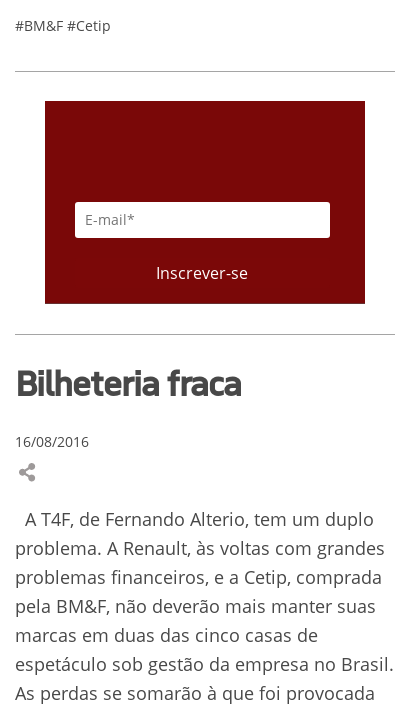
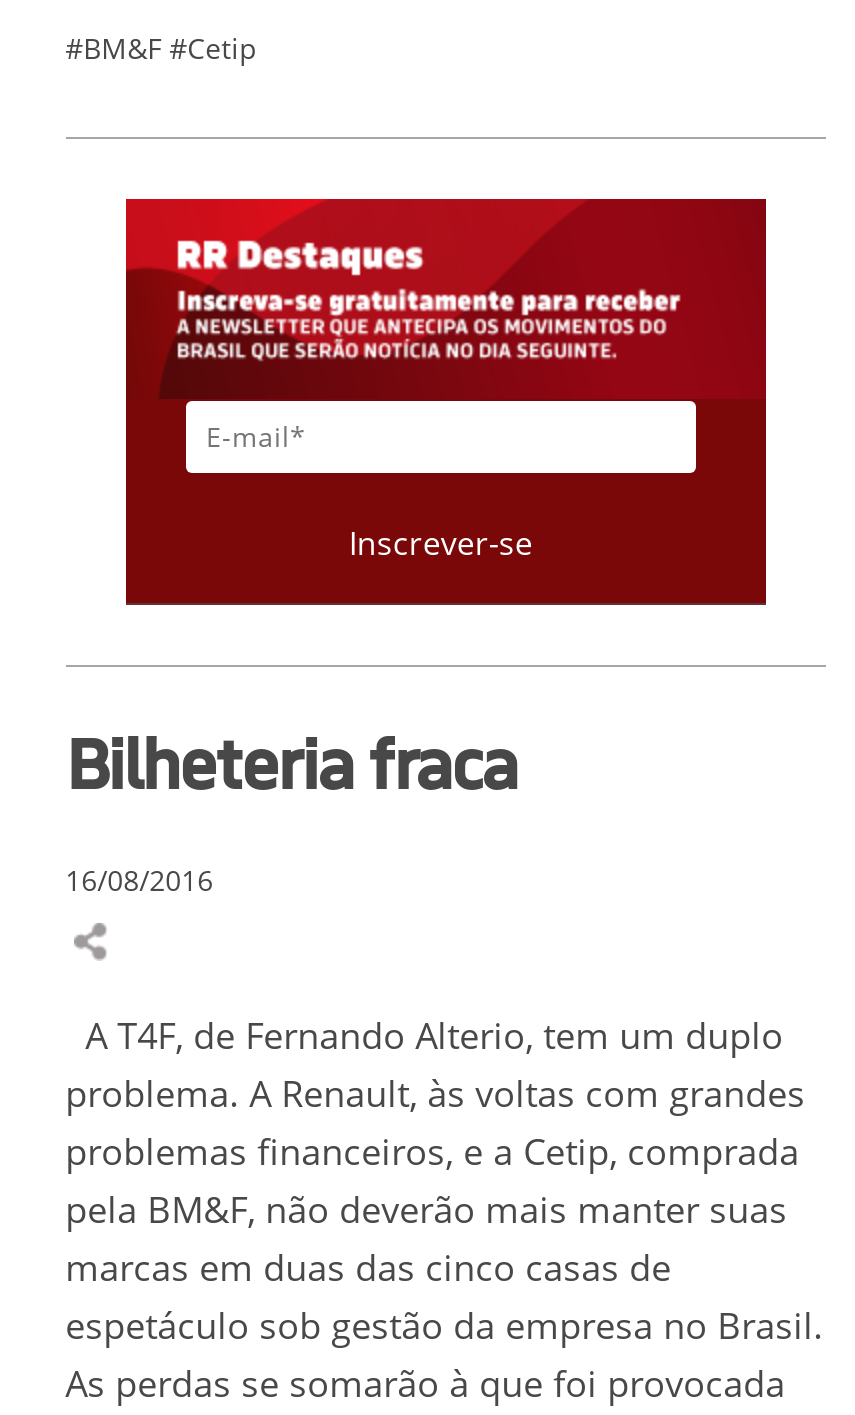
none -> [126,197,684,397] [image]

